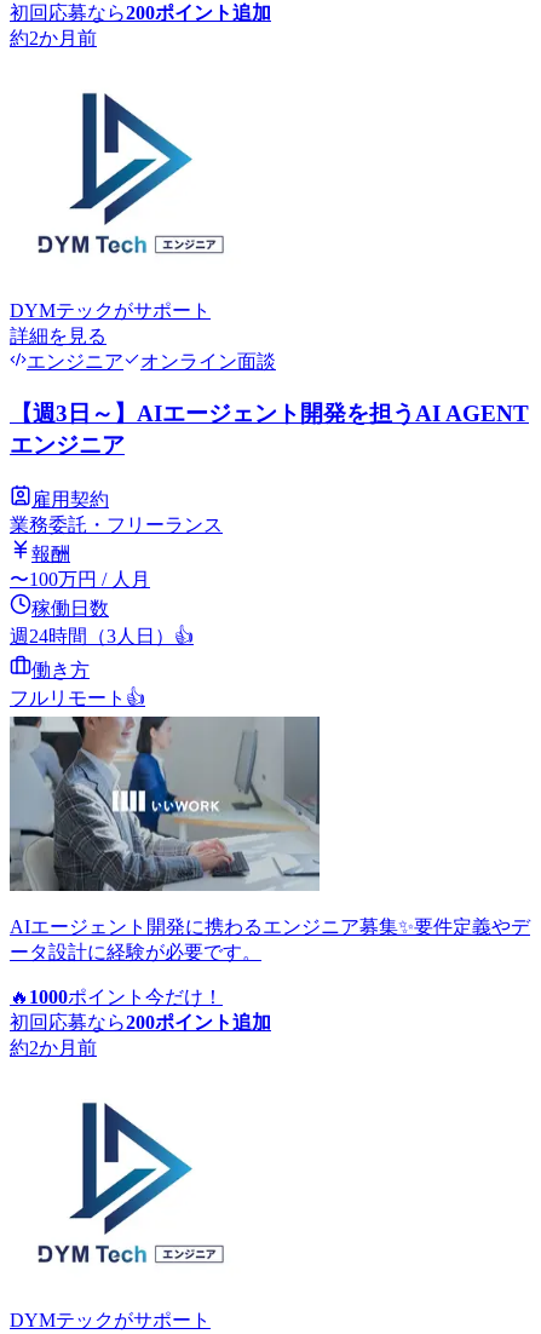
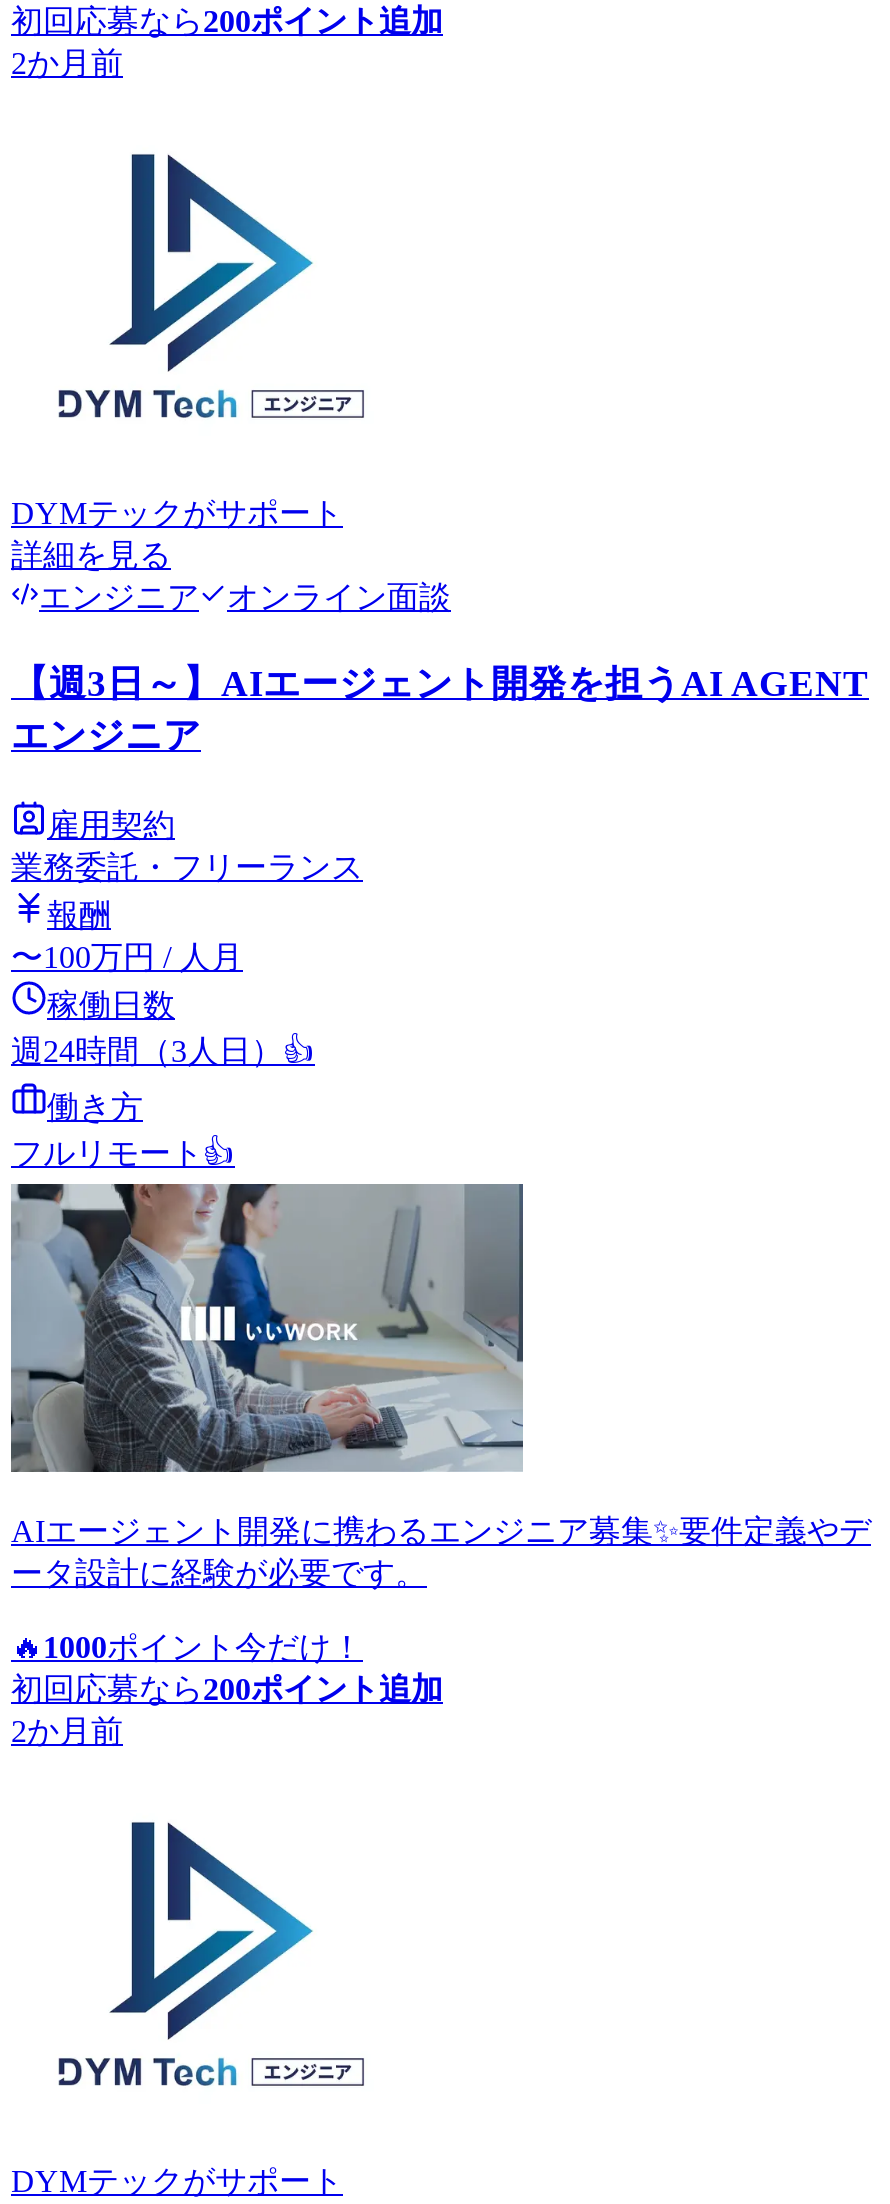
[10,28,97,49] 約2か月前 -> [11,47,123,81] 2か月前
[10,1037,97,1058] 約2か月前 -> [11,1714,123,1748] 2か月前

